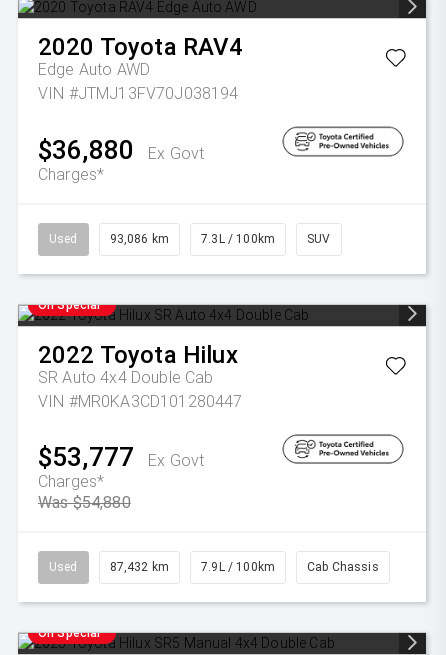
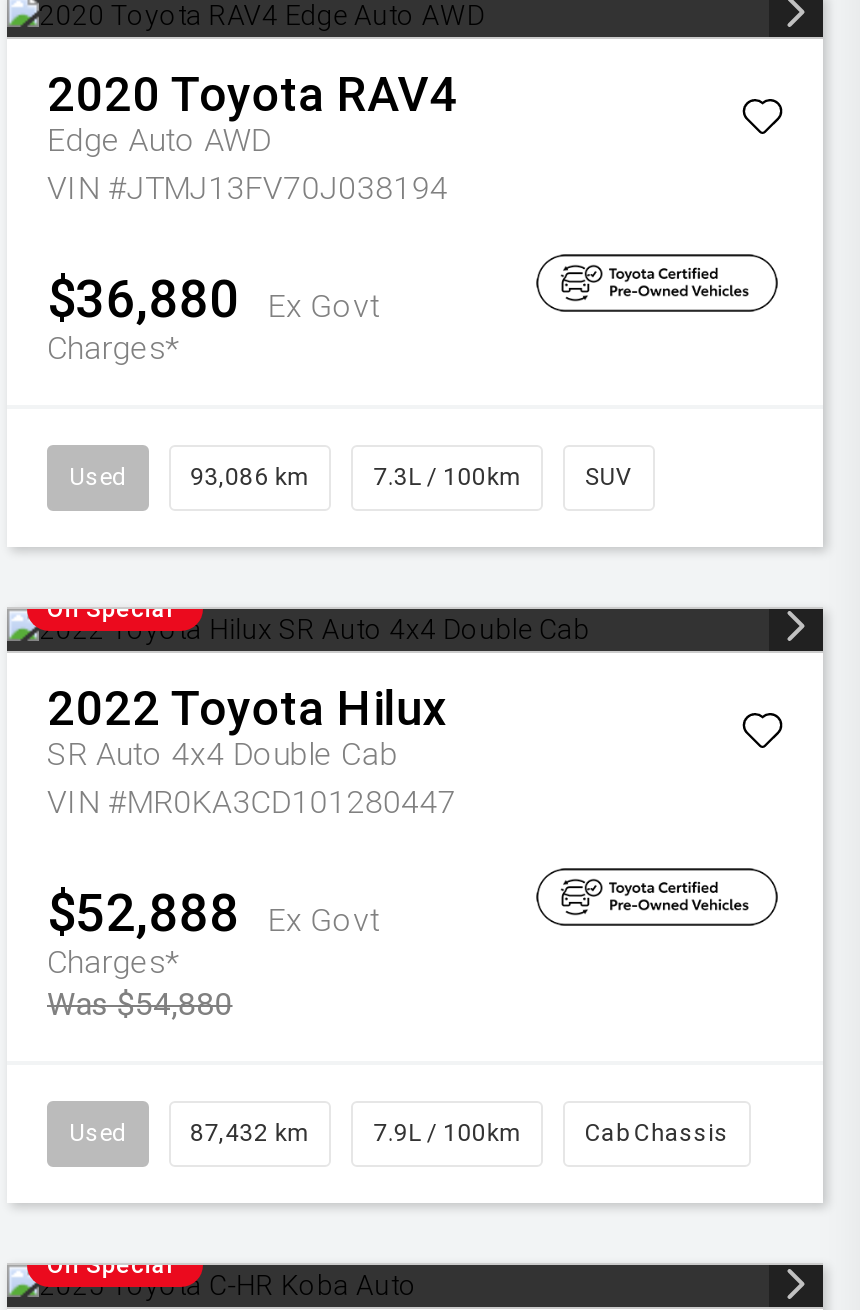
[38,442,204,472] $53,777 Ex Govt -> [47,884,380,944] $52,888 Ex Govt

